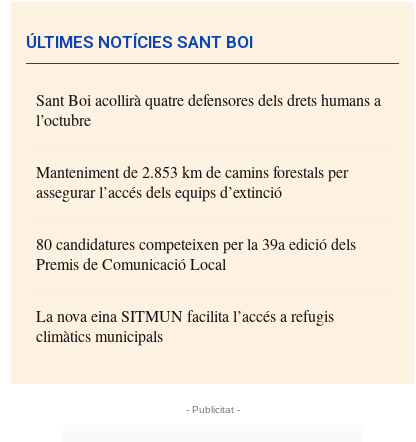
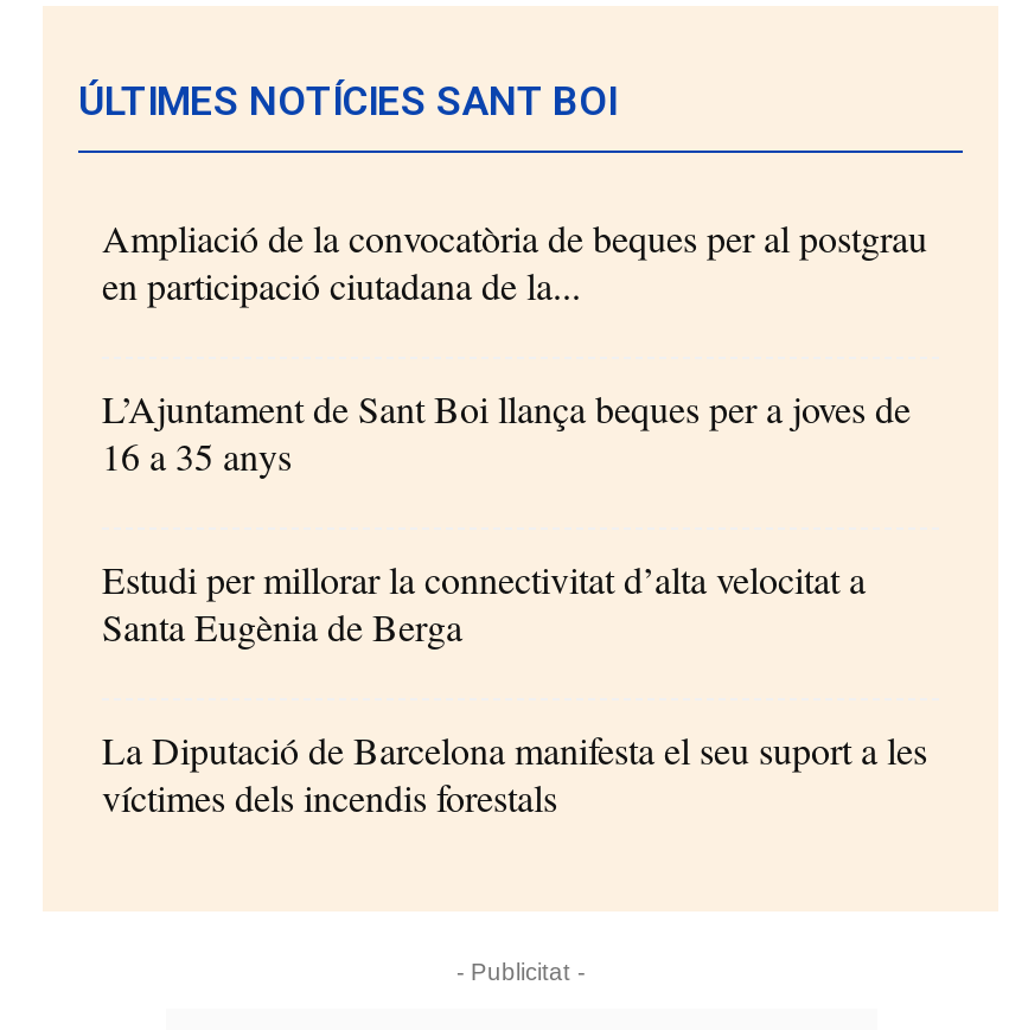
[36,89,381,130] Sant Boi acollirà quatre defensores dels drets humans a | l’octubre -> [102,211,927,308] Ampliació de la convocatòria de beques per al postgrau | en participació ciutadana de la...
[36,161,348,202] Manteniment de 2.853 km de camins forestals per | assegurar l’accés dels equips d’extinció -> [102,382,911,479] L’Ajuntament de Sant Boi llança beques per a joves de | 16 a 35 anys
[36,233,356,274] 80 candidatures competeixen per la 39a edició dels | Premis de Comunicació Local -> [102,553,866,650] Estudi per millorar la connectivitat d’alta velocitat a | Santa Eugènia de Berga
[36,305,334,346] La nova eina SITMUN facilita l’accés a refugis | climàtics municipals -> [102,723,927,820] La Diputació de Barcelona manifesta el seu suport a les | víctimes dels incendis forestals

